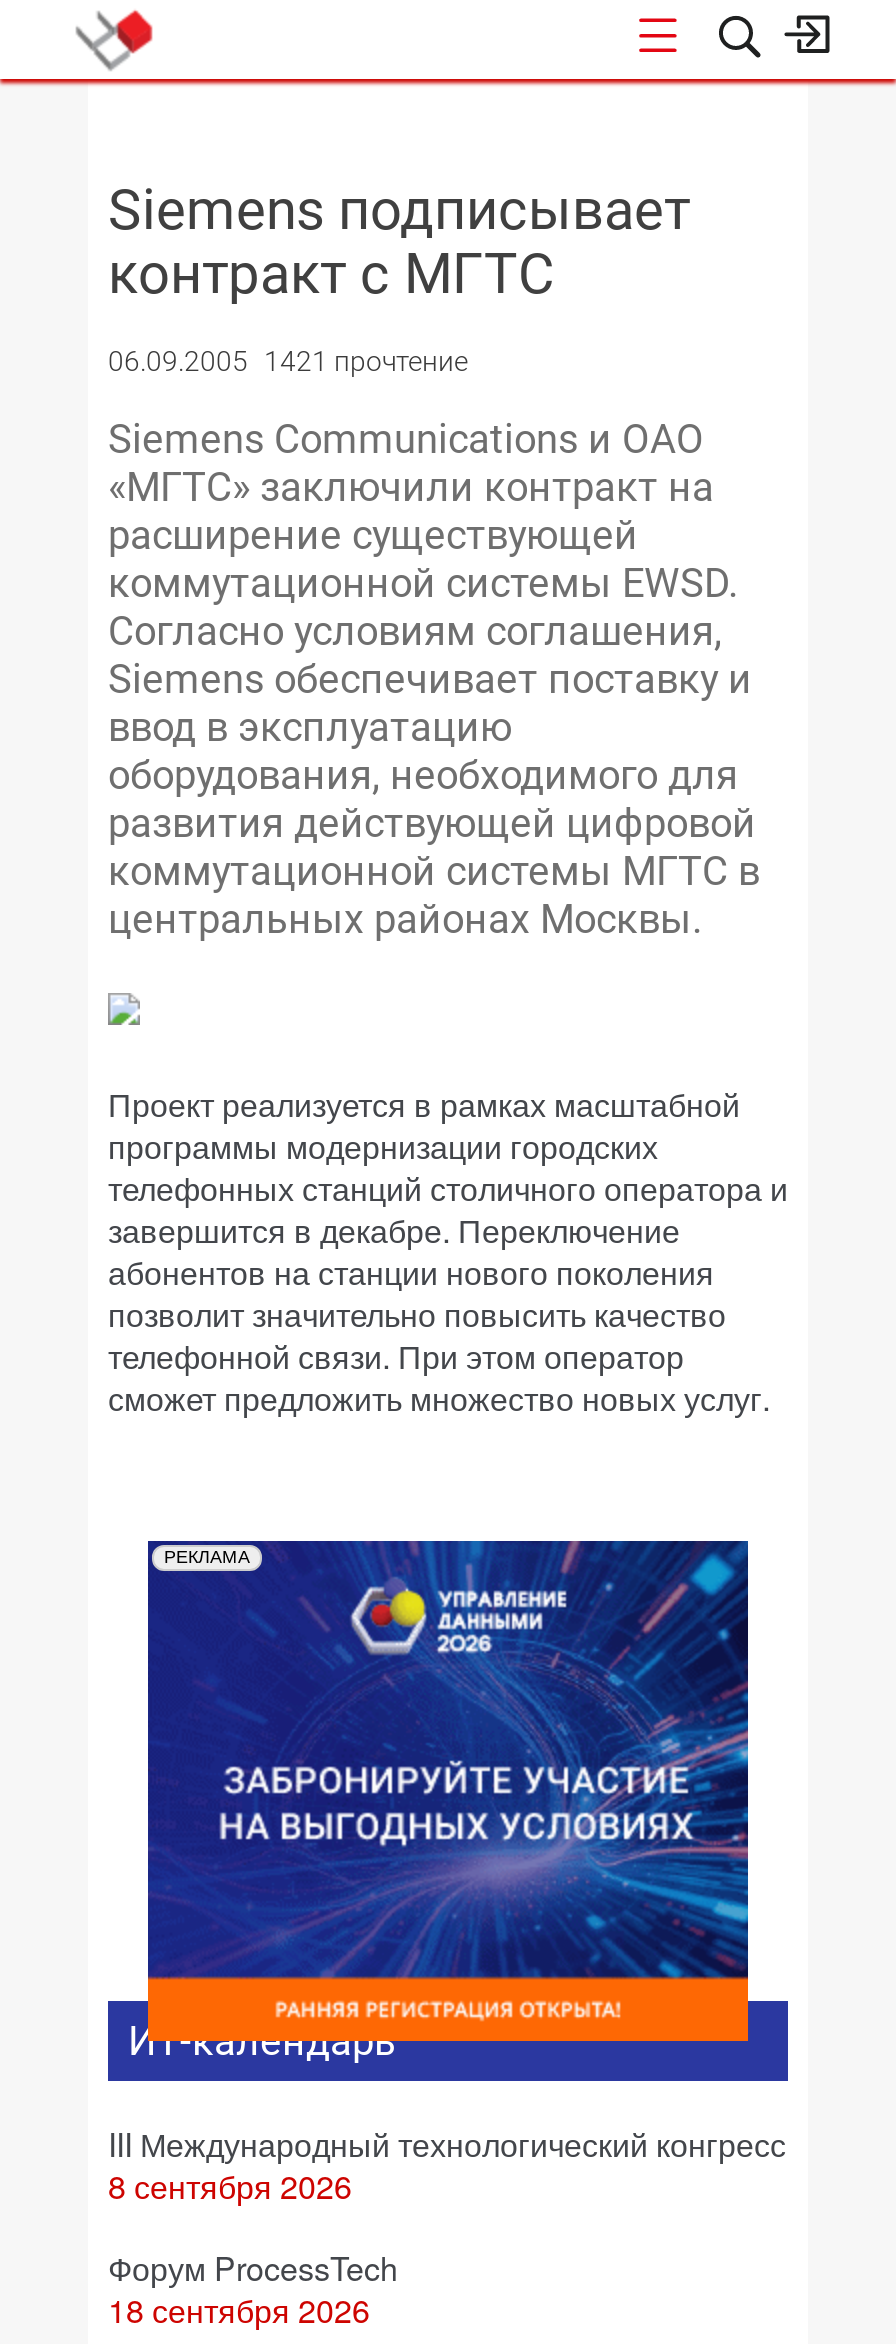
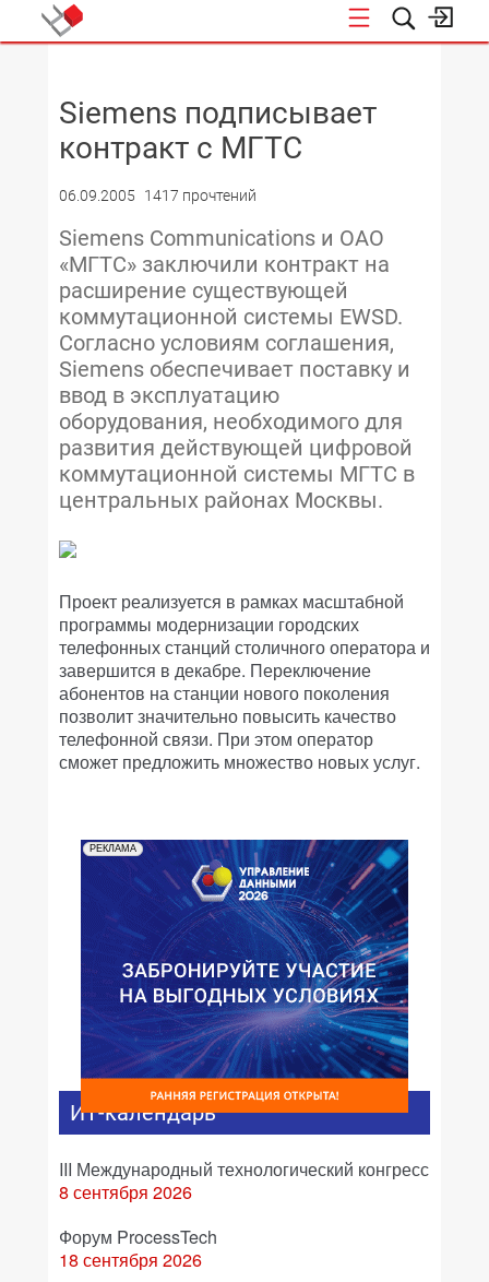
[108,345,468,377] 06.09.2005 1421 прочтение -> [59,187,257,204] 06.09.2005 1417 прочтений

